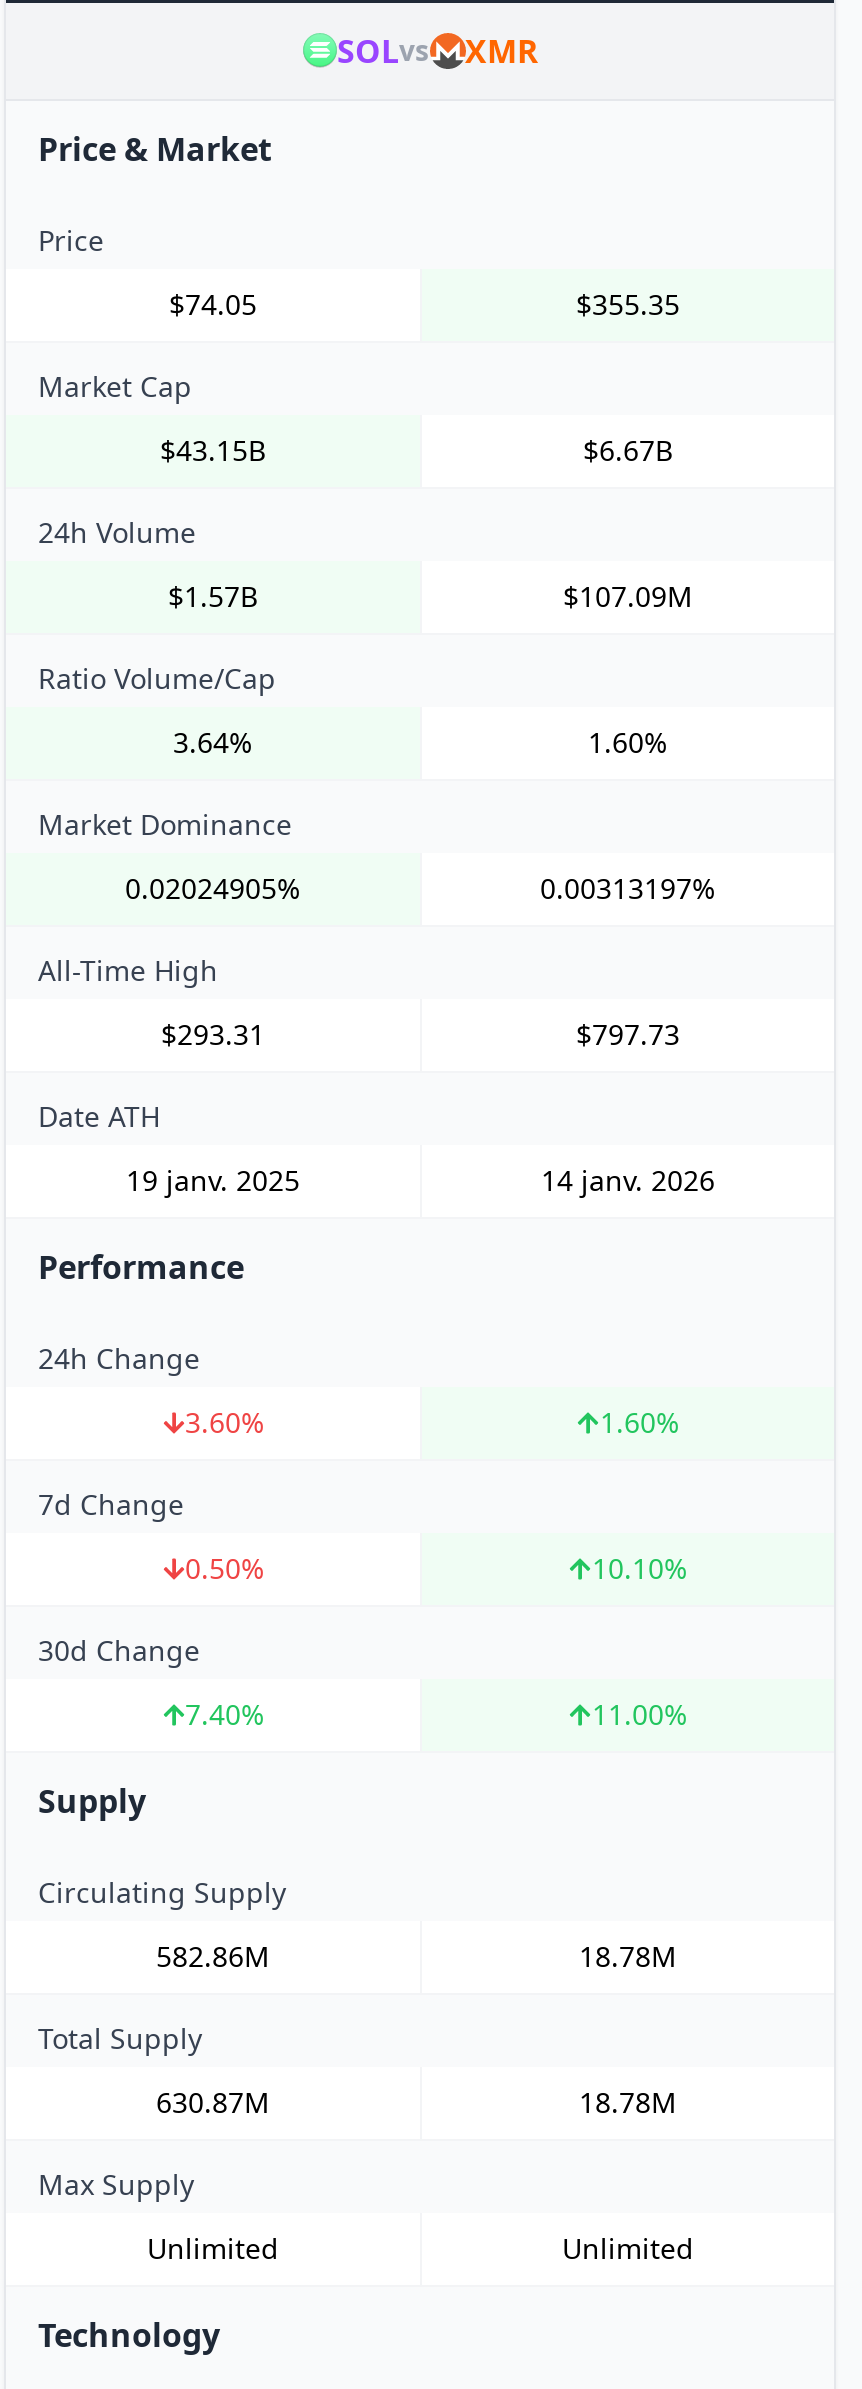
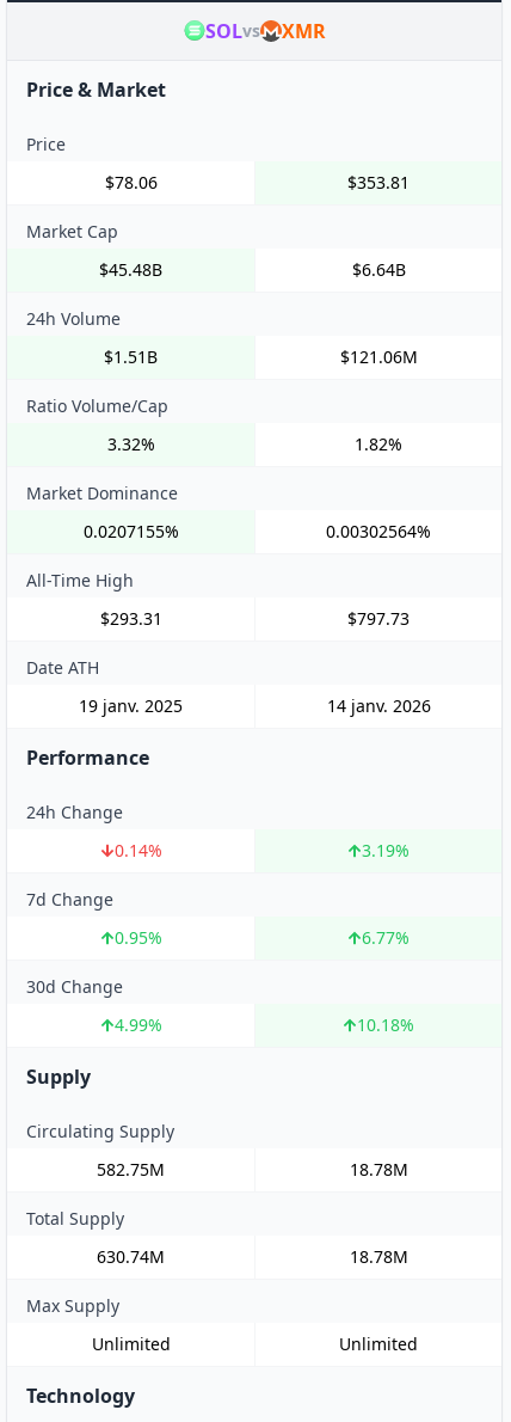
[169,285,257,323] $74.05 -> [104,171,157,194] $78.06
[576,285,680,323] $355.35 -> [347,171,410,194] $353.81
[160,431,673,469] $43.15B | $6.67B -> [99,258,405,281] $45.48B | $6.64B
[168,577,693,615] $1.57B | $107.09M -> [104,345,417,368] $1.51B | $121.06M
[173,723,253,761] 3.64% -> [107,433,155,455] 3.32%
[588,723,668,761] 1.60% -> [355,433,402,455] 1.82%
[125,869,301,907] 0.02024905% -> [83,520,178,543] 0.0207155%
[540,869,716,907] 0.00313197% -> [326,520,431,543] 0.00302564%
[185,1403,265,1441] 3.60% -> [114,839,162,862] 0.14%
[600,1403,680,1441] 1.60% -> [362,839,410,862] 3.19%
[185,1549,265,1587] 0.50% -> [114,926,162,949] 0.95%
[592,1549,688,1587] 10.10% -> [362,926,410,949] 6.77%
[185,1695,265,1733] 7.40% -> [114,1013,162,1036] 4.99%
[592,1695,688,1733] 11.00% -> [357,1013,414,1036] 10.18%
[156,1937,270,1975] 582.86M -> [97,1158,165,1181] 582.75M
[156,2083,270,2121] 630.87M -> [97,1245,165,1268] 630.74M

